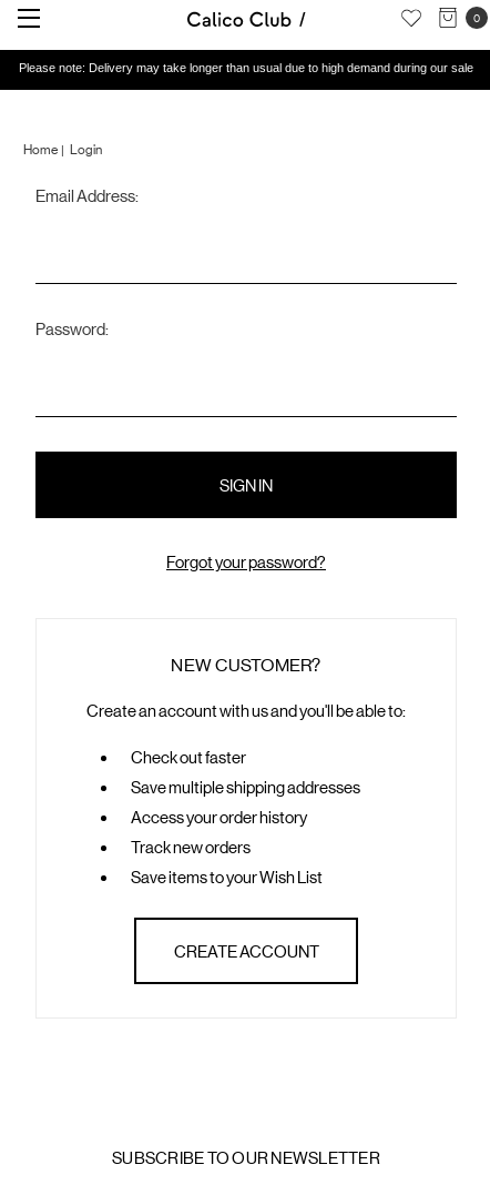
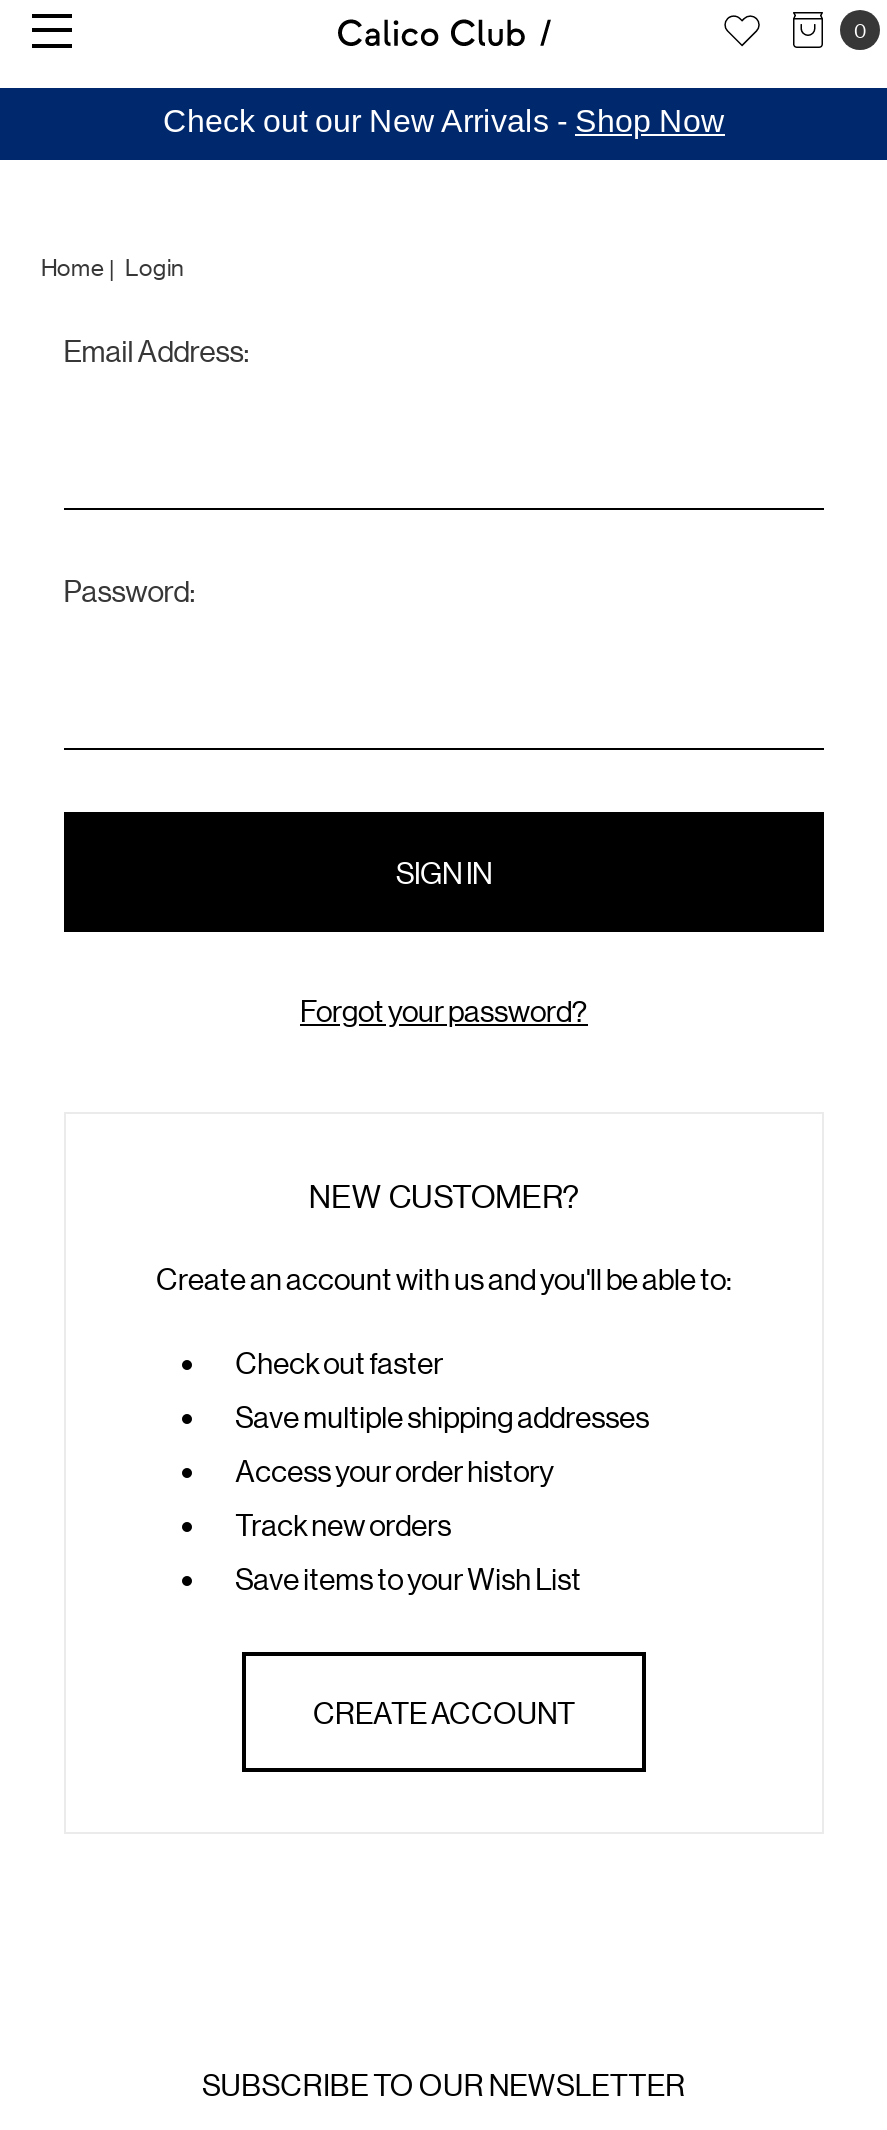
[19,61,473,75] Please note: Delivery may take longer than usual due to high demand during our sale -> [163,104,725,138] Check out our New Arrivals - Shop Now

